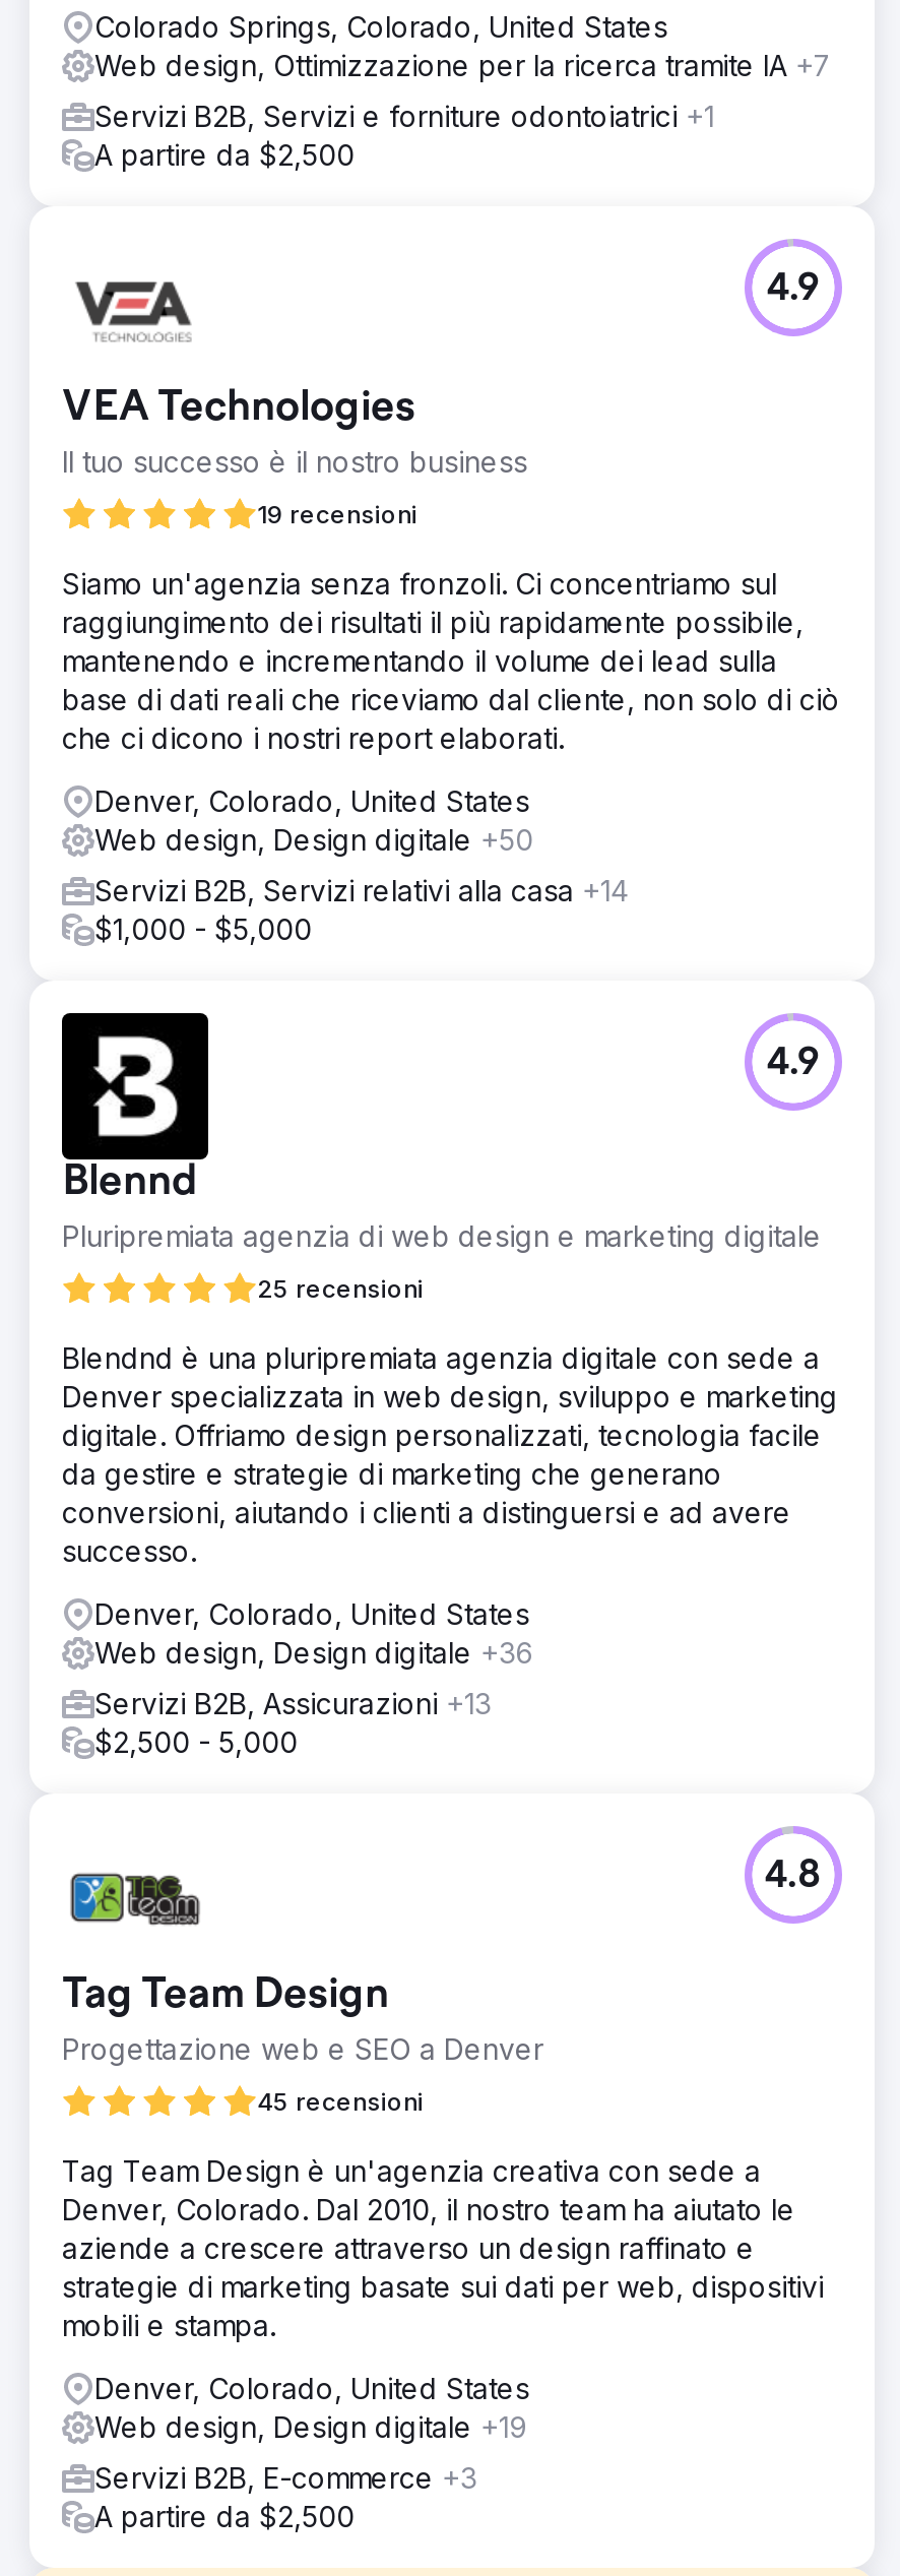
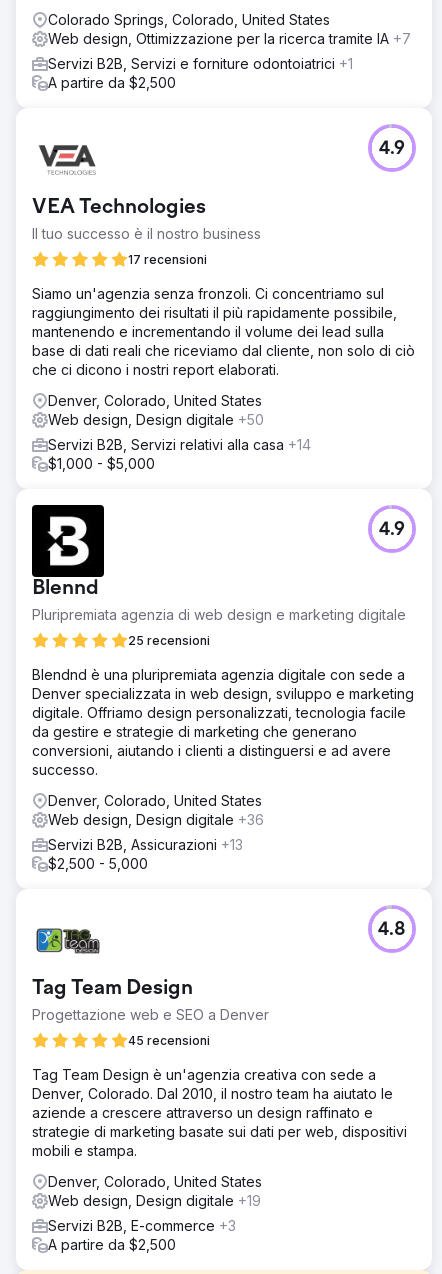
[257,499,417,529] 19 recensioni -> [128,252,207,267] 17 recensioni

